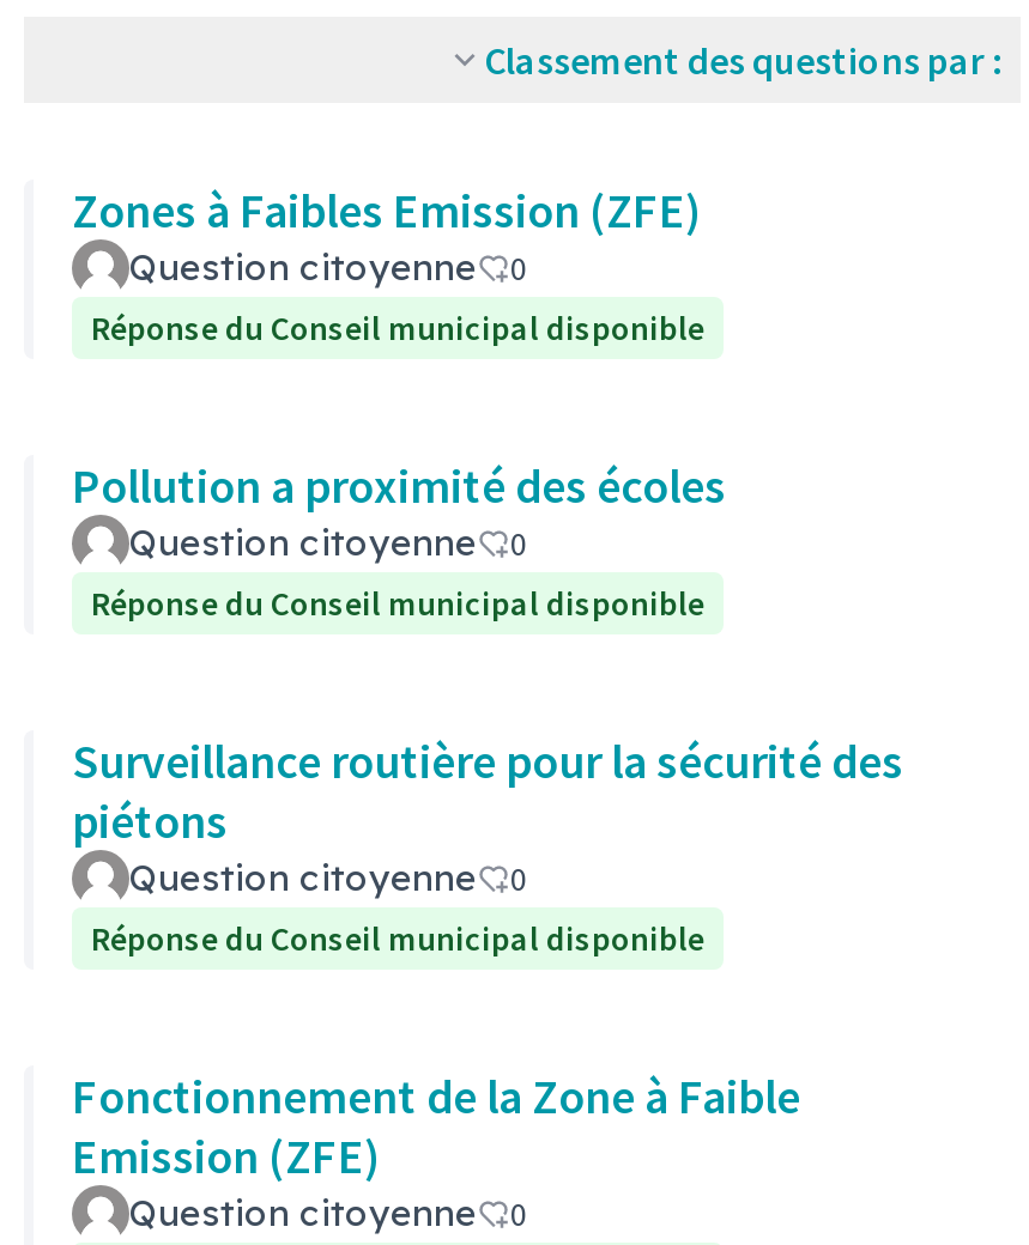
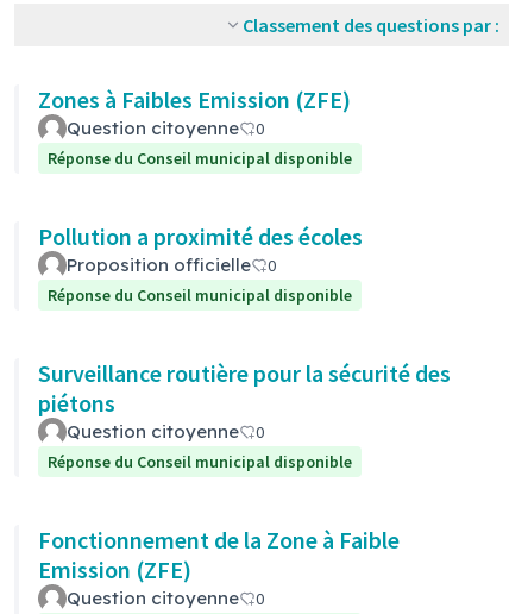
[129,520,477,565] Question citoyenne -> [67,253,251,276] Proposition officielle

